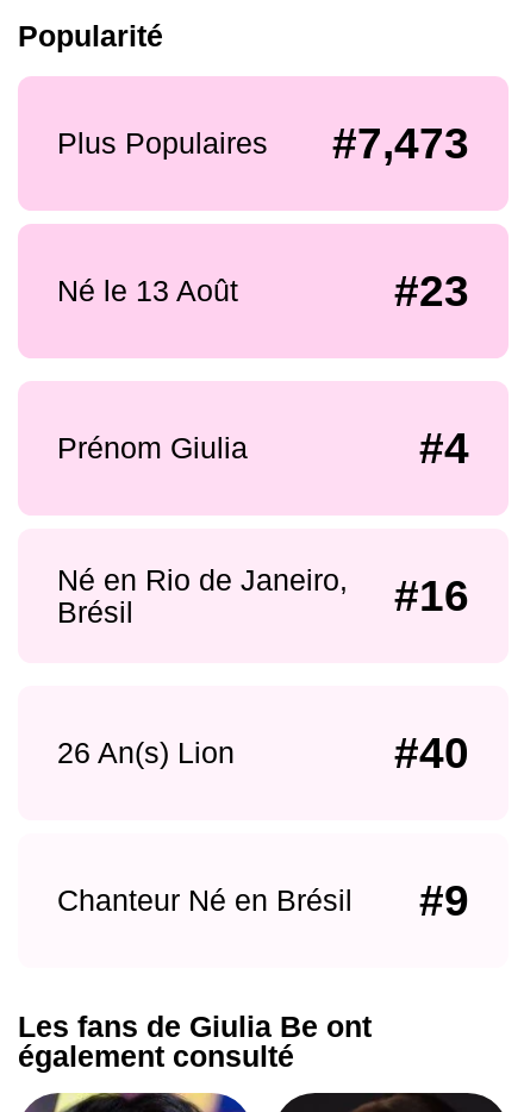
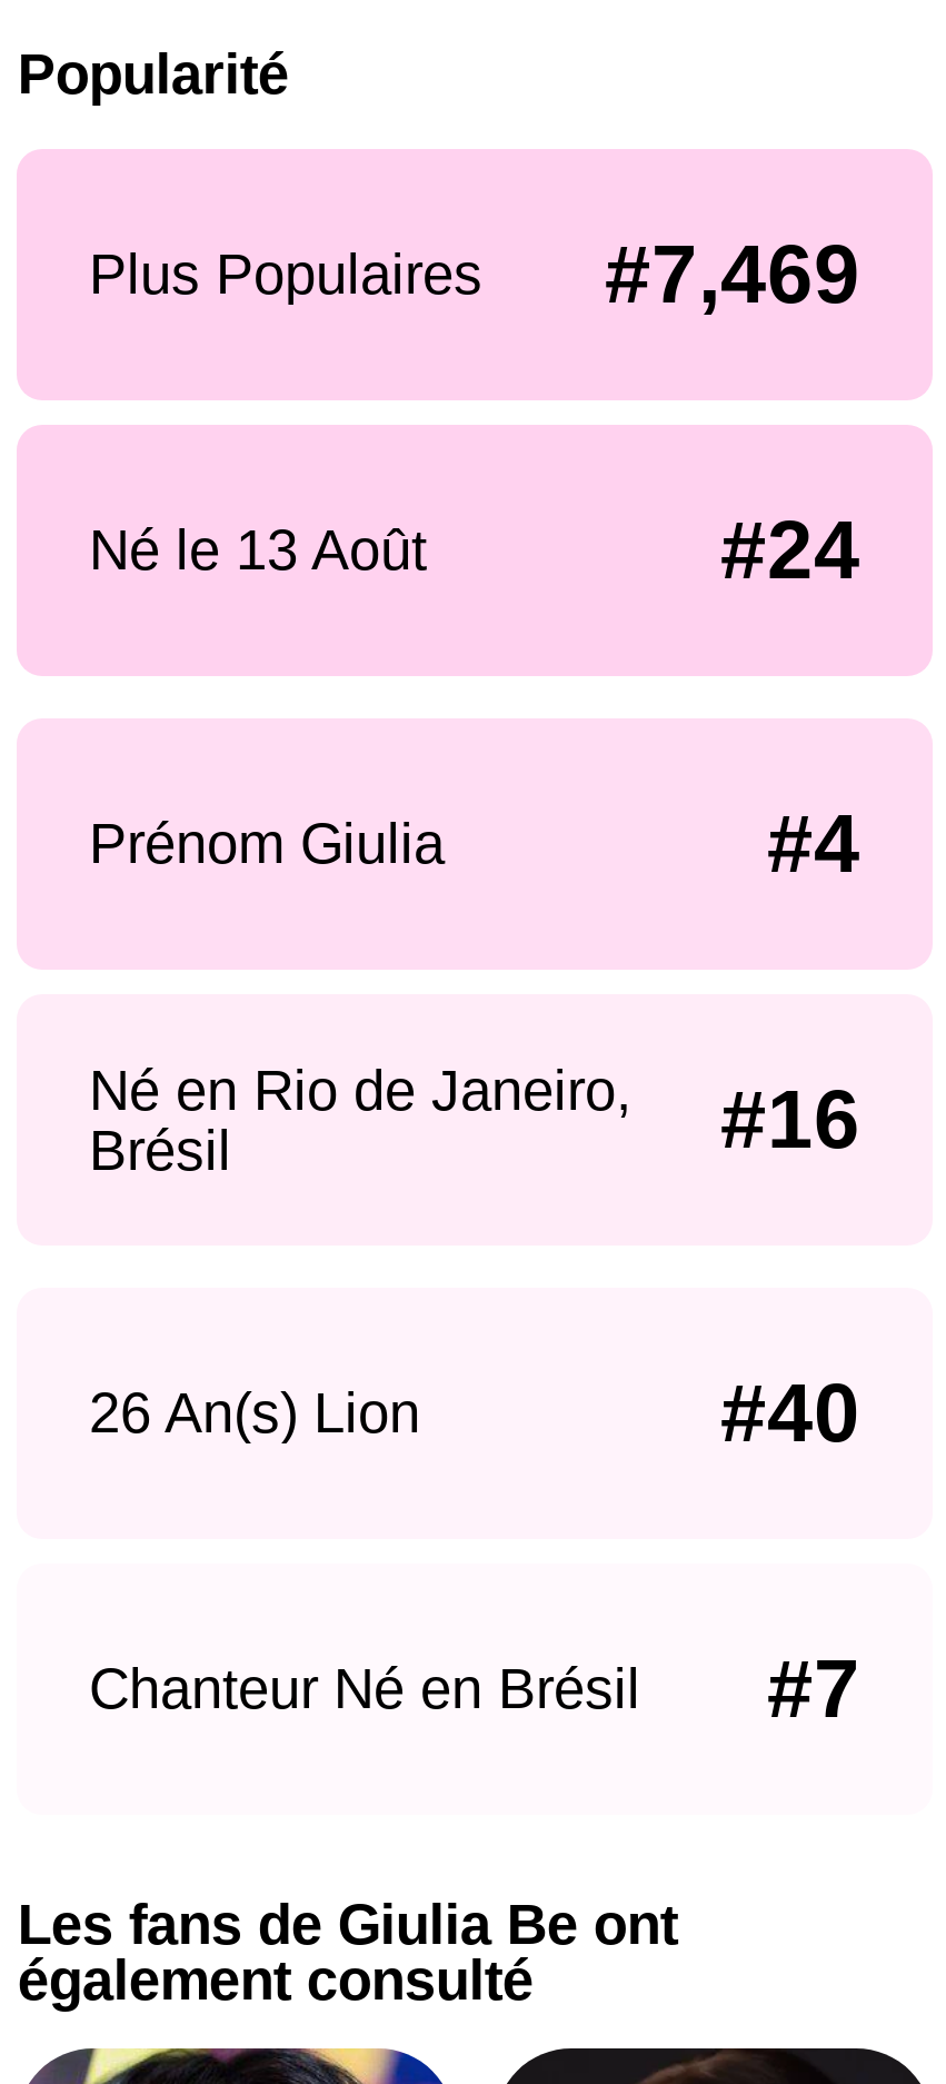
[57,119,470,168] Plus Populaires #7,473 -> [89,229,860,320] Plus Populaires #7,469
[395,267,470,316] #23 -> [720,506,860,597] #24
[420,877,470,925] #9 -> [767,1644,860,1735] #7

